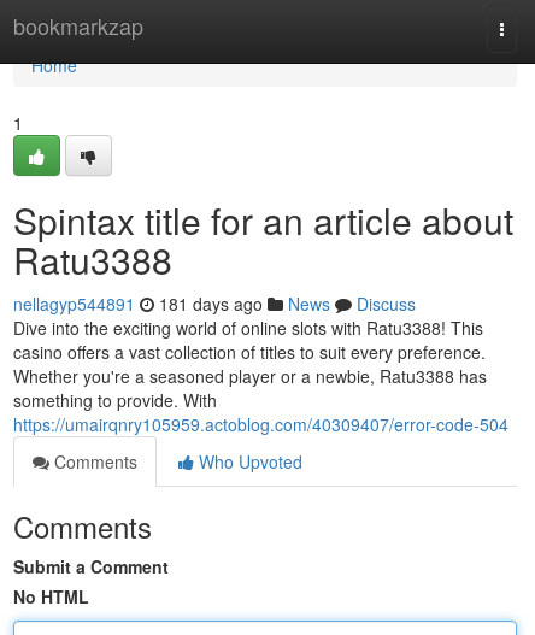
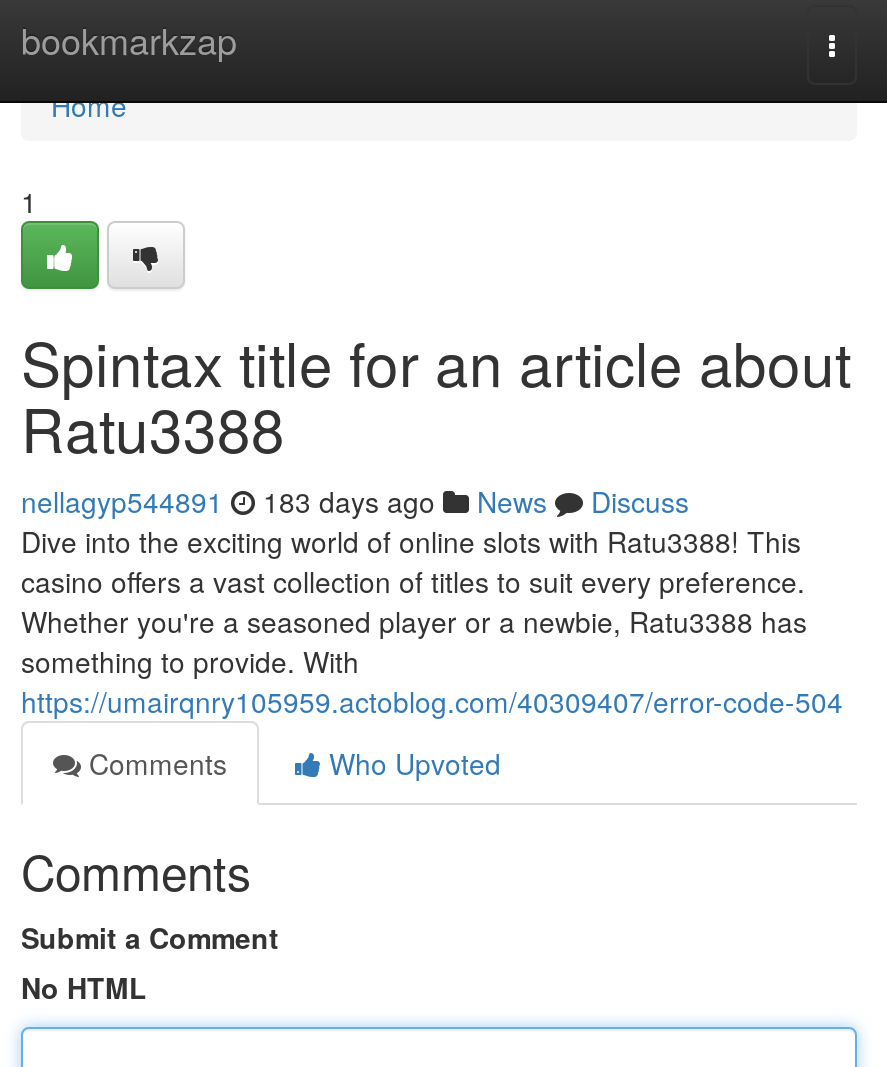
[13,292,416,316] nellagyp544891 181 days ago News Discuss -> [21,481,689,521] nellagyp544891 183 days ago News Discuss

